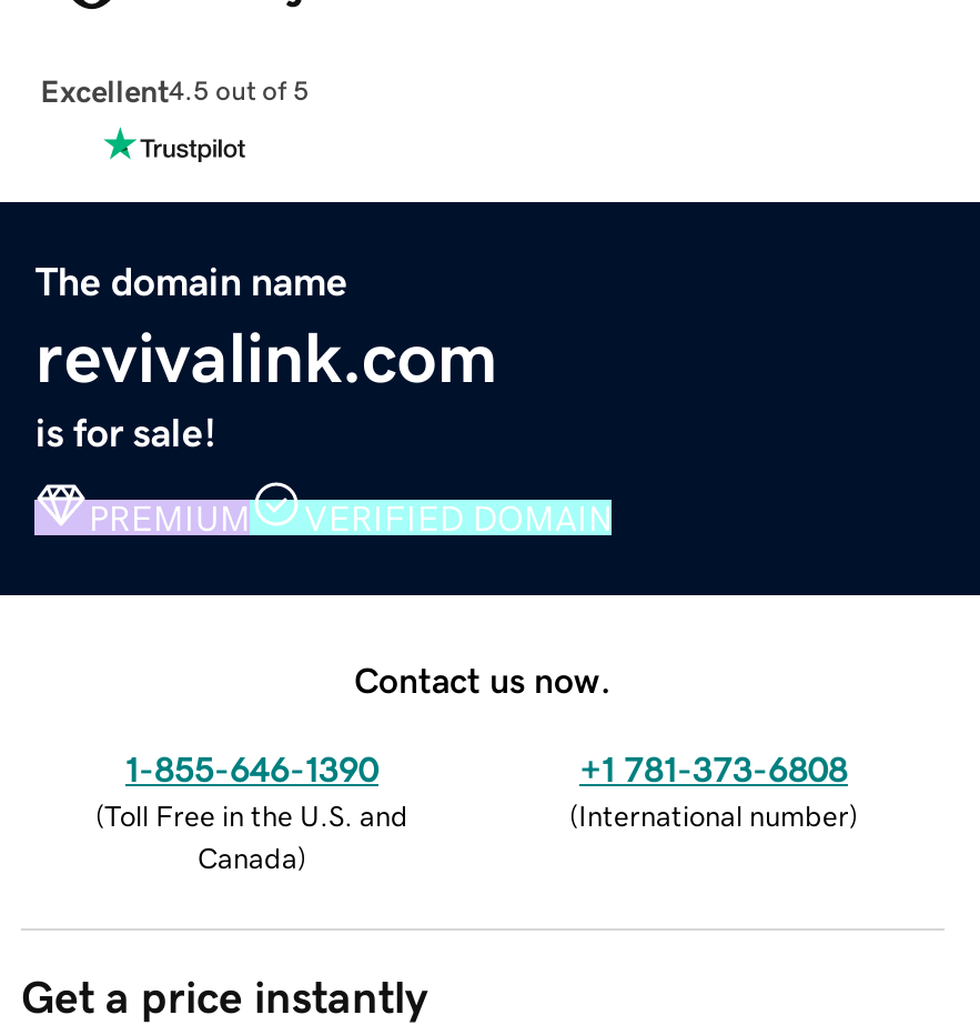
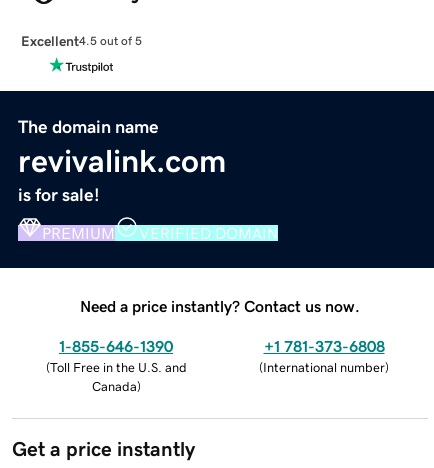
[354,661,612,697] Contact us now. -> [80,298,360,314] Need a price instantly? Contact us now.

